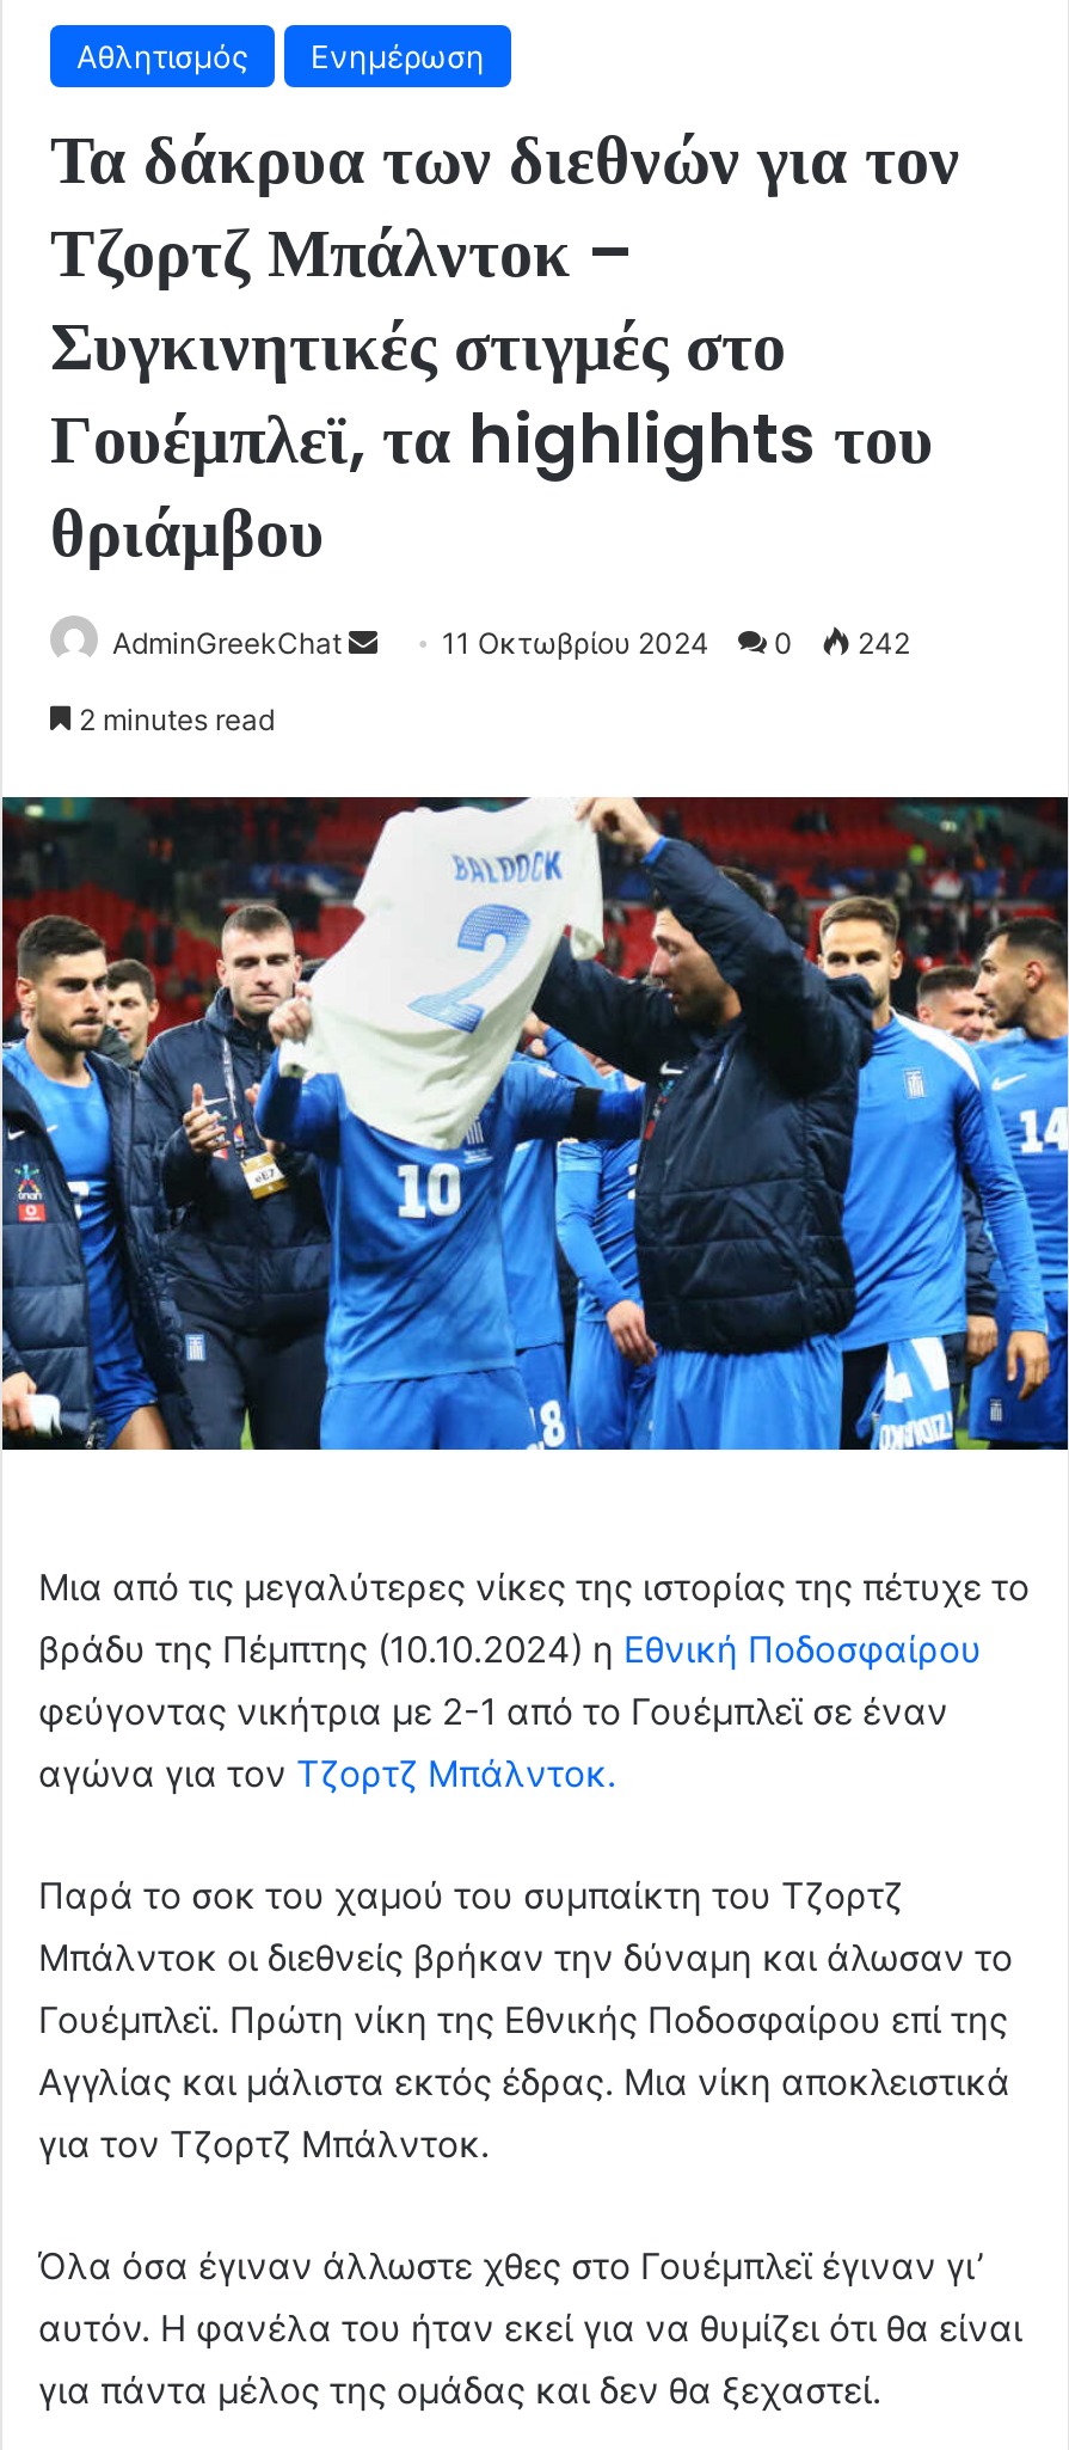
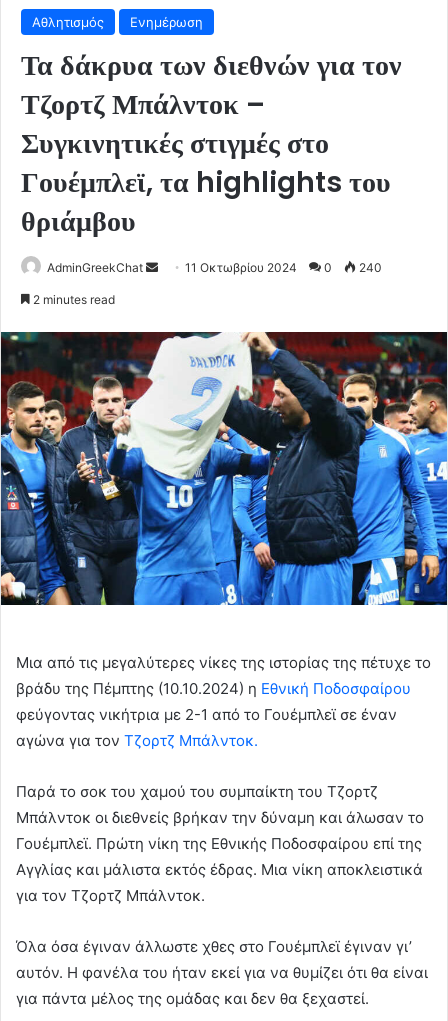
[850,625,910,661] 242 -> [356,260,382,275] 240

